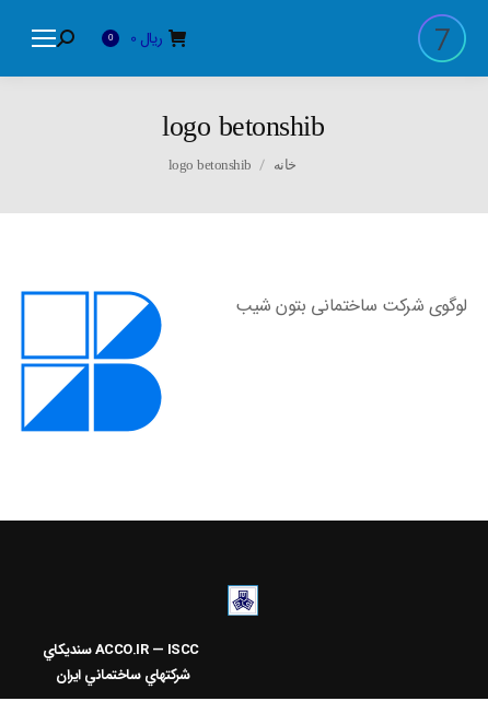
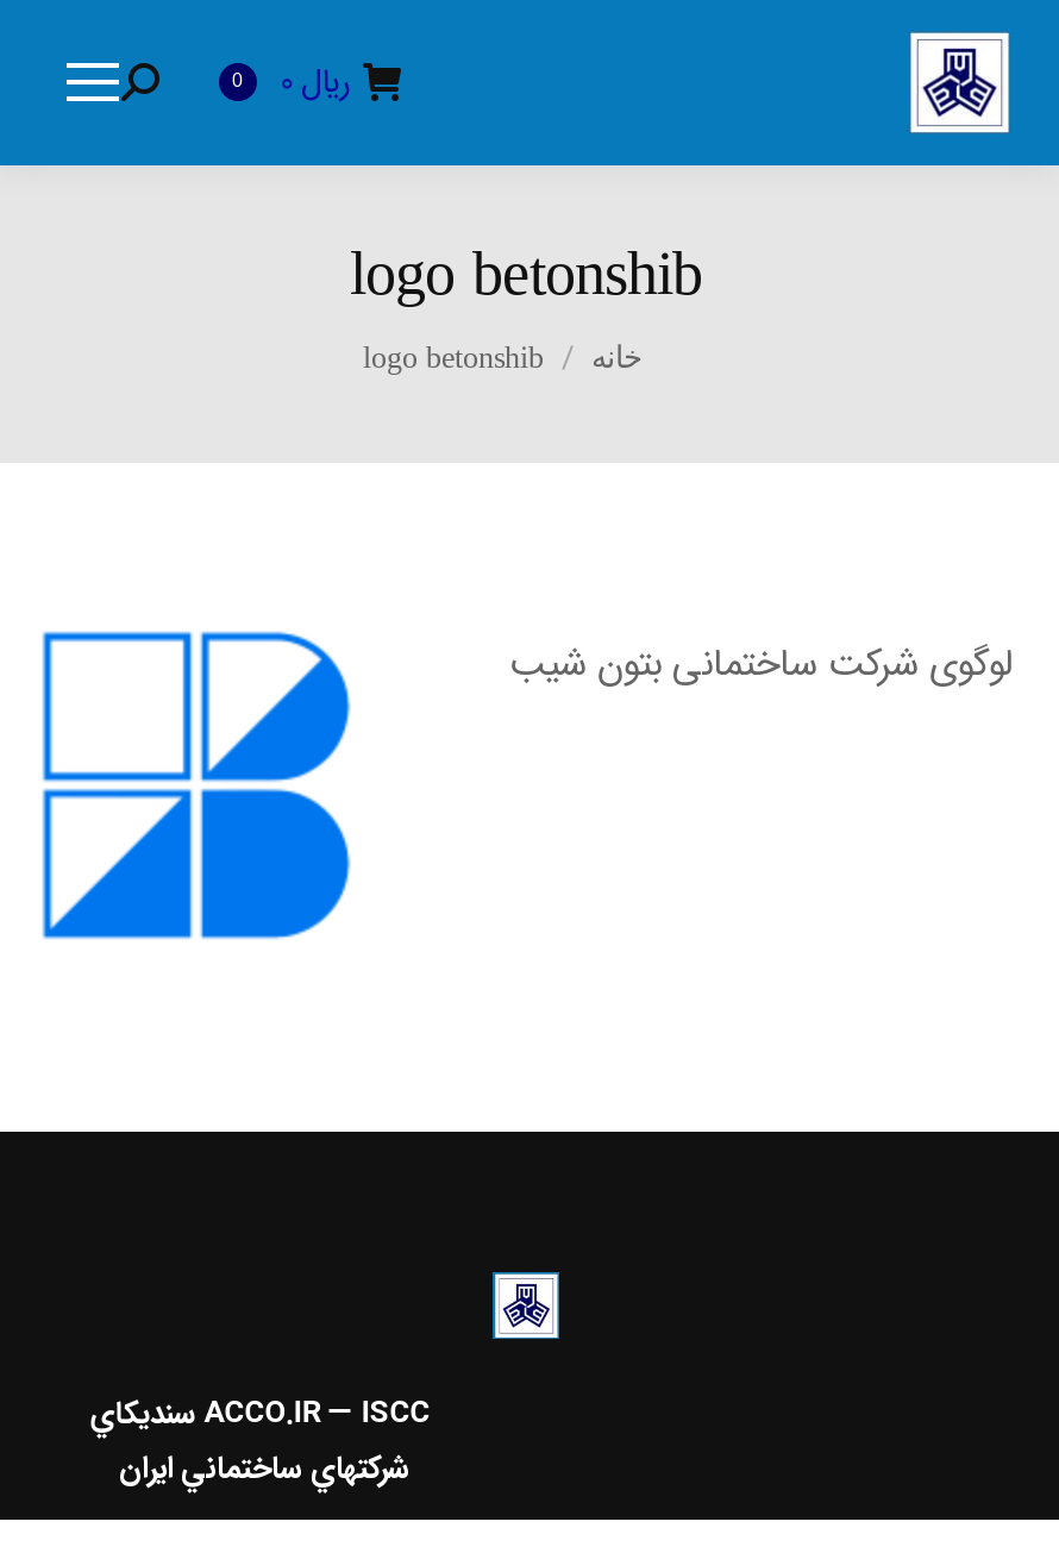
[419,14,466,62] [image] -> [907,30,1011,134] [image]

